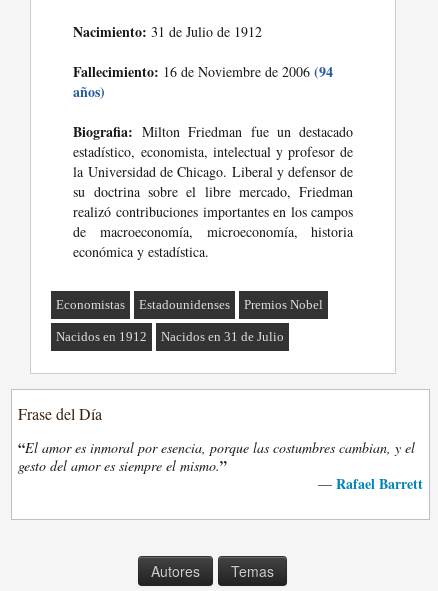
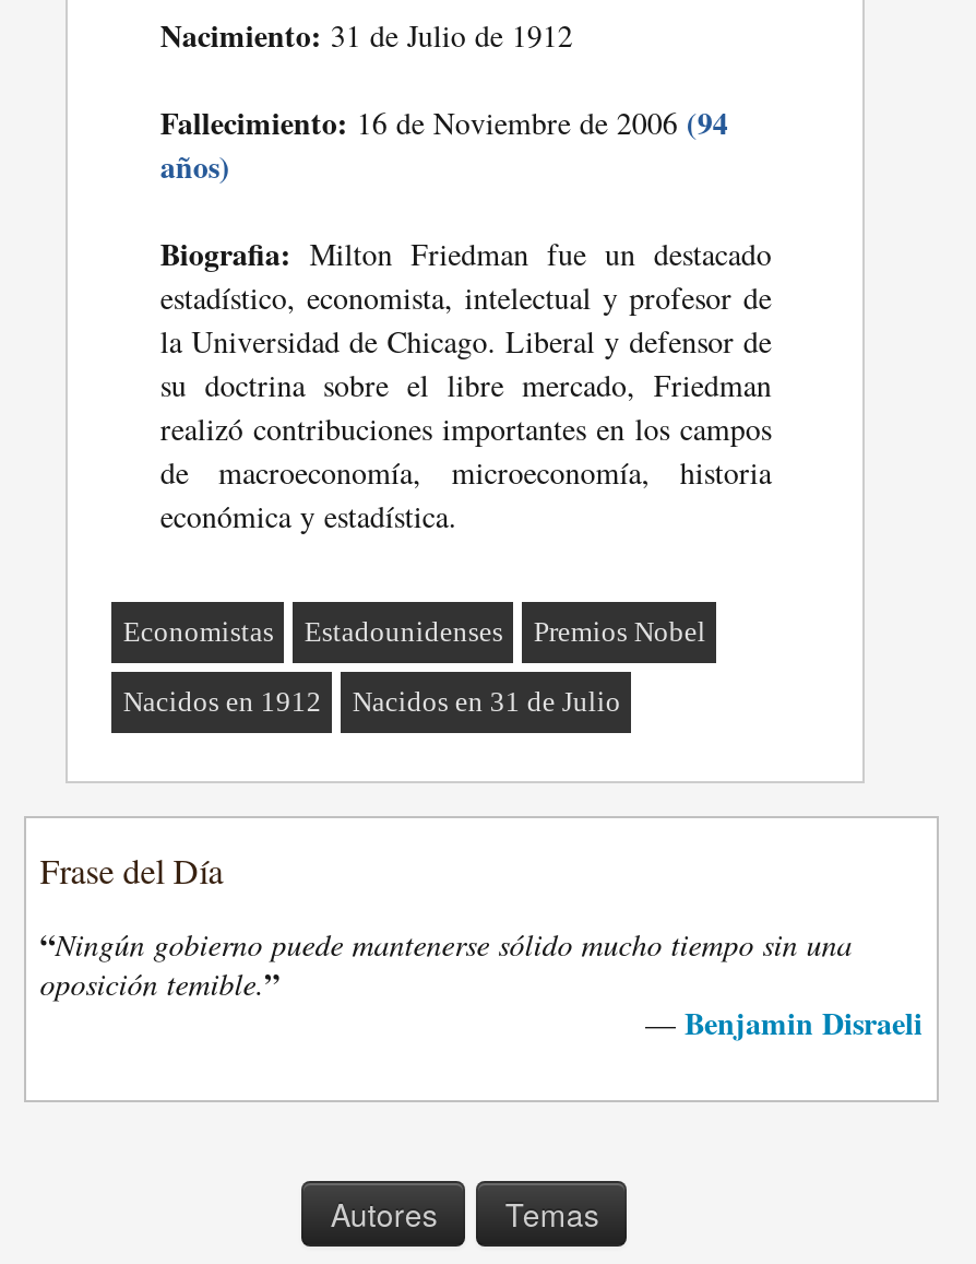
[18,437,422,494] “El amor es inmoral por esencia, porque las costumbres cambian, y el | gesto del amor es siempre el mismo.” | — Rafael Barrett -> [40,921,923,1046] “Ningún gobierno puede mantenerse sólido mucho tiempo sin una | oposición temible.” | — Benjamin Disraeli

